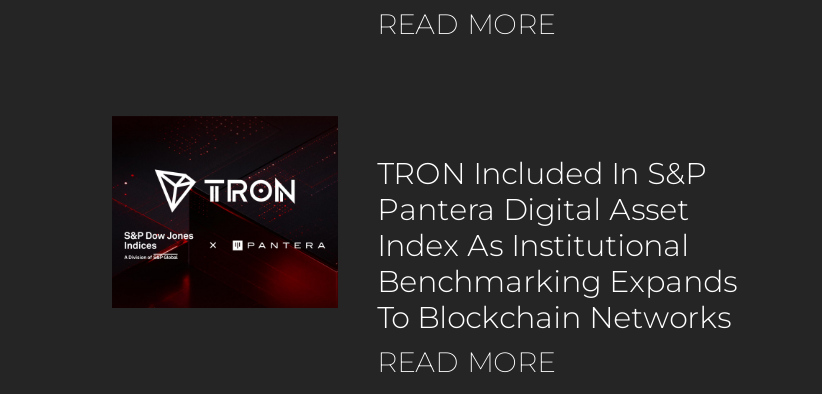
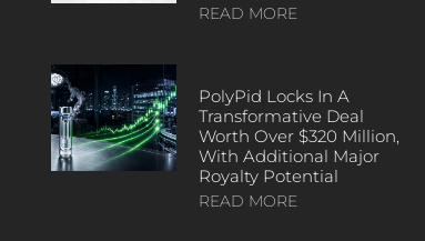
[110,116,737,337] [image] | TRON Included In S&P | Pantera Digital Asset | Index As Institutional | Benchmarking Expands | To Blockchain Networks -> [50,66,399,187] [image] | PolyPid Locks In A | Transformative Deal | Worth Over $320 Million, | With Additional Major | Royalty Potential

